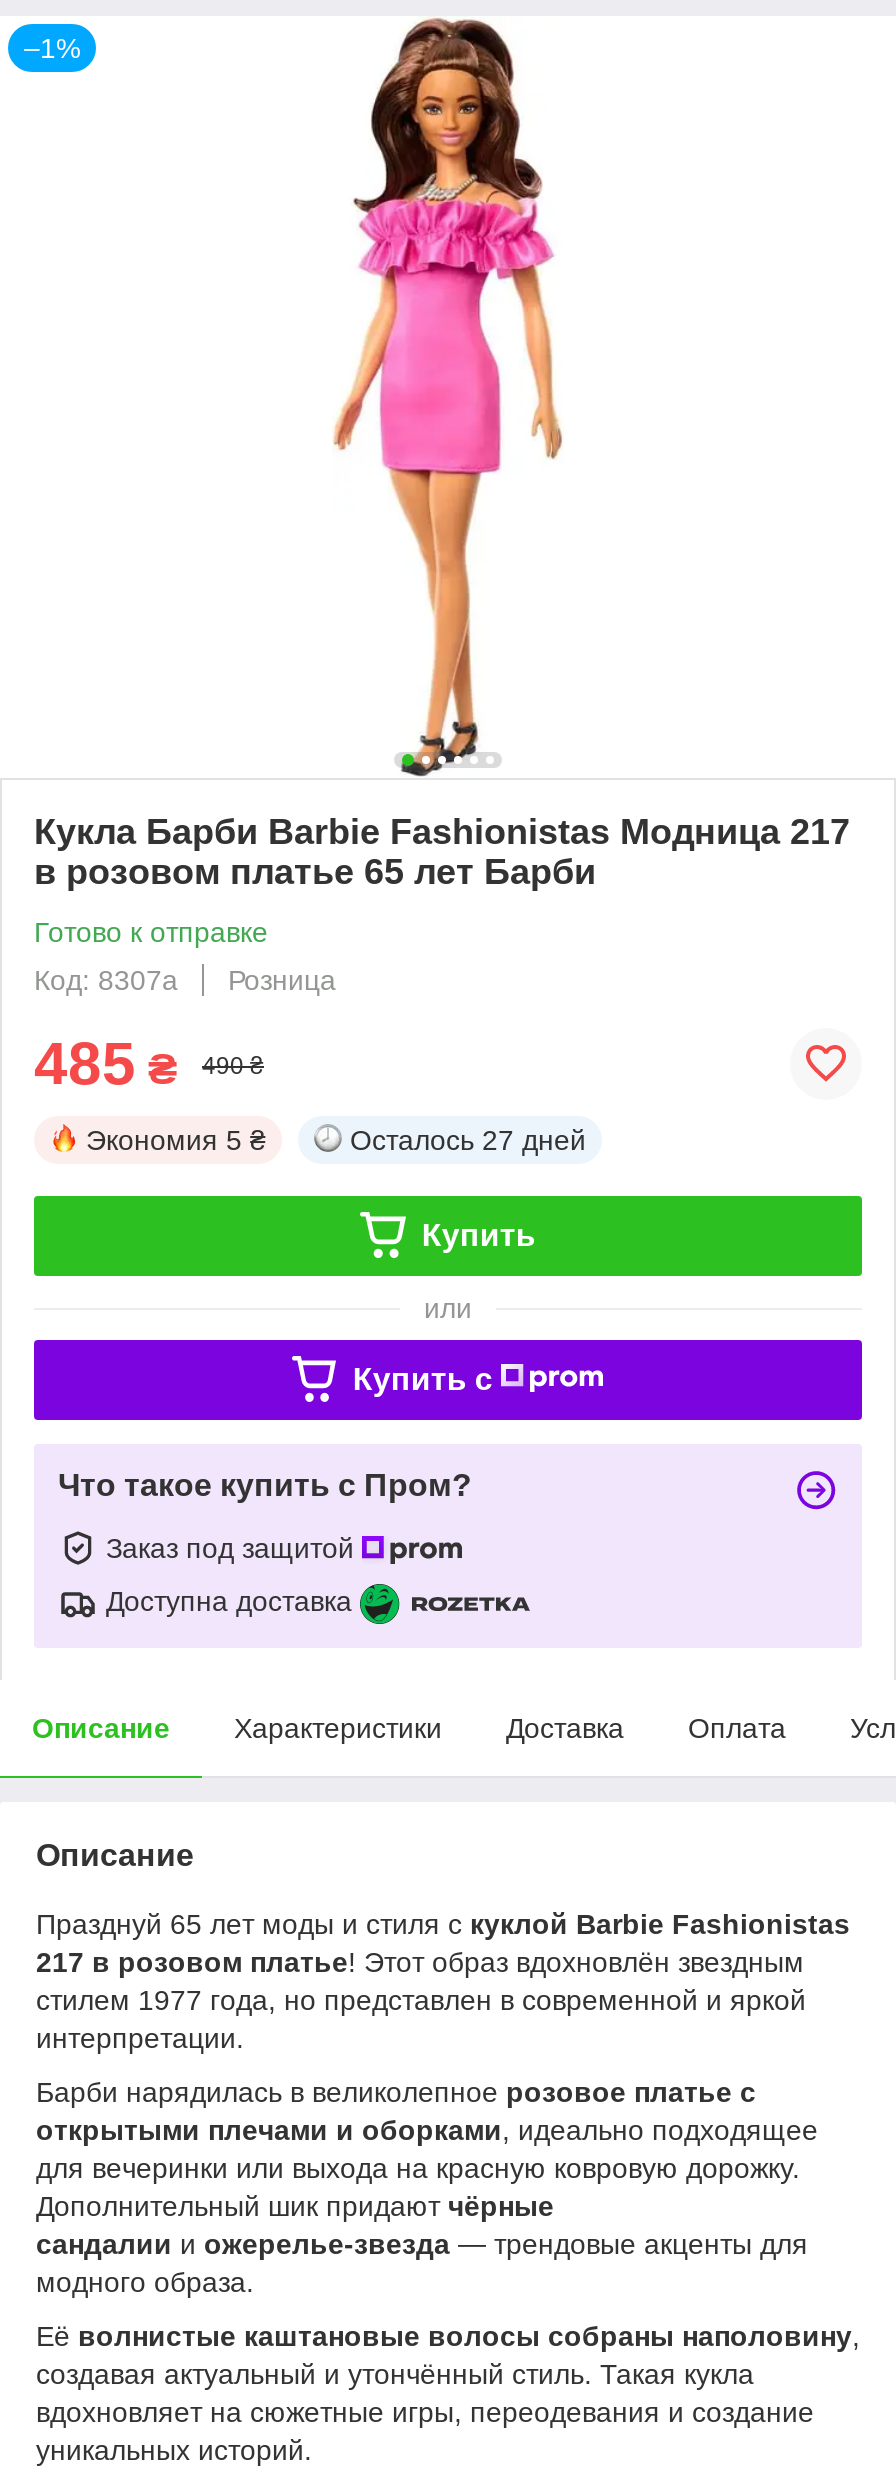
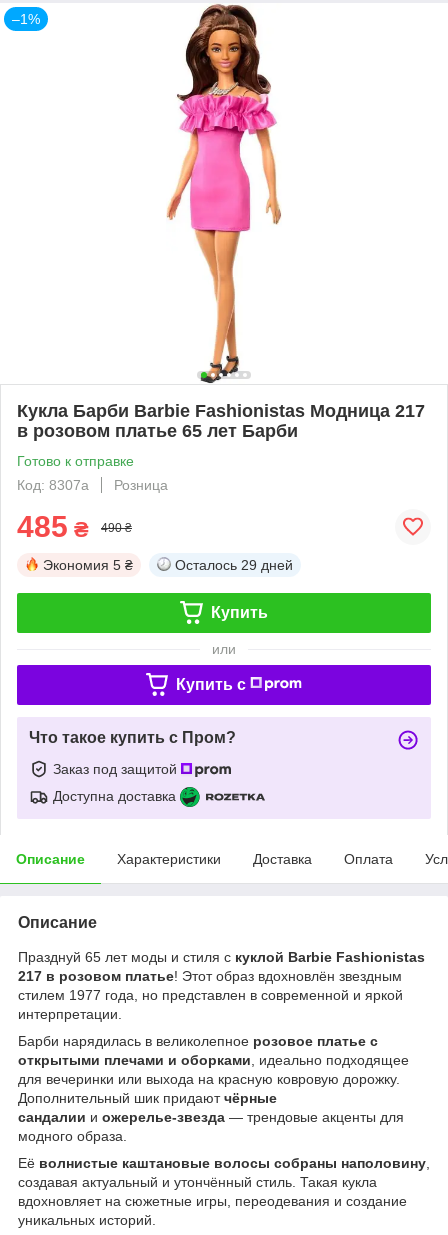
[350,1124,586,1156] Осталось 27 дней -> [175,557,293,573] Осталось 29 дней

